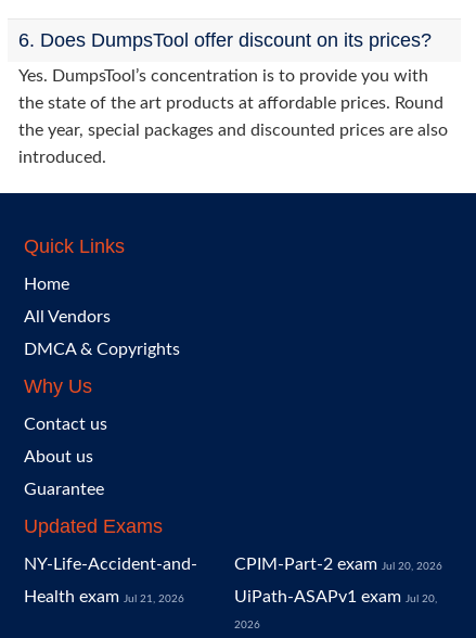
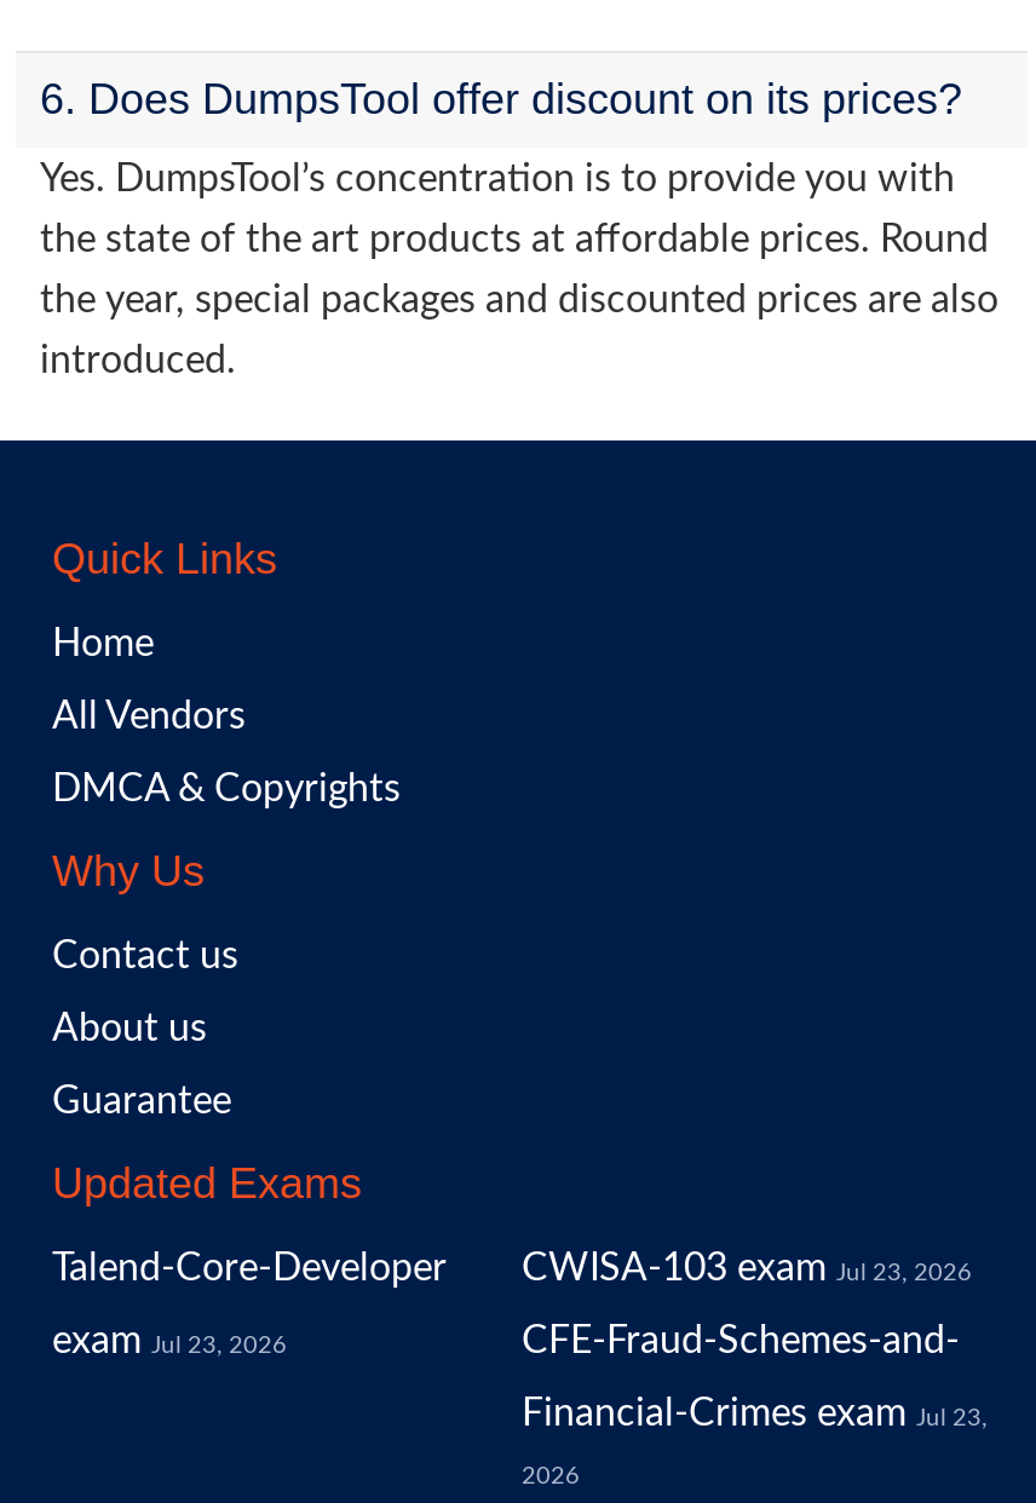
[24,556,197,605] NY-Life-Accident-and- | Health exam Jul 21, 2026 -> [52,1249,447,1360] Talend-Core-Developer | exam Jul 23, 2026
[234,556,442,605] CPIM-Part-2 exam Jul 20, 2026 | UiPath-ASAPv1 exam Jul 20, -> [522,1249,986,1433] CWISA-103 exam Jul 23, 2026 | CFE-Fraud-Schemes-and- | Financial-Crimes exam Jul 23,

